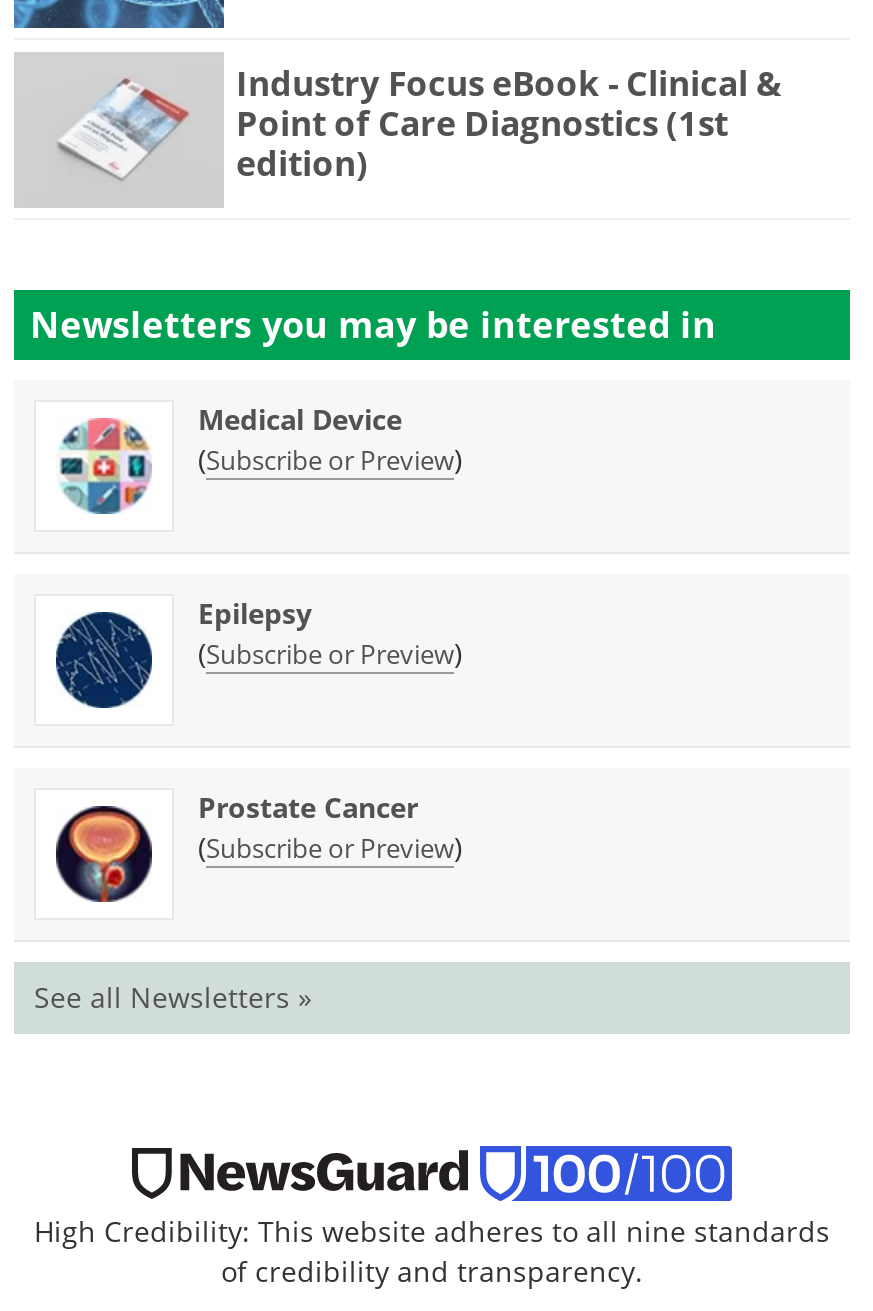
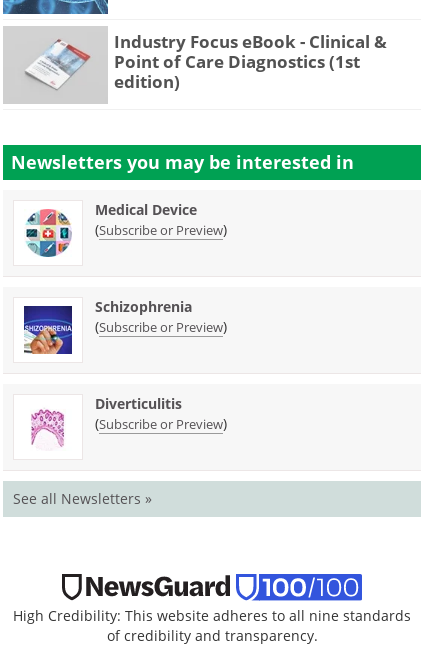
[54,595,312,710] [image] | Epilepsy -> [23,297,192,355] [image] | Schizophrenia
[54,789,418,904] [image] | Prostate Cancer -> [24,394,182,451] [image] | Diverticulitis

